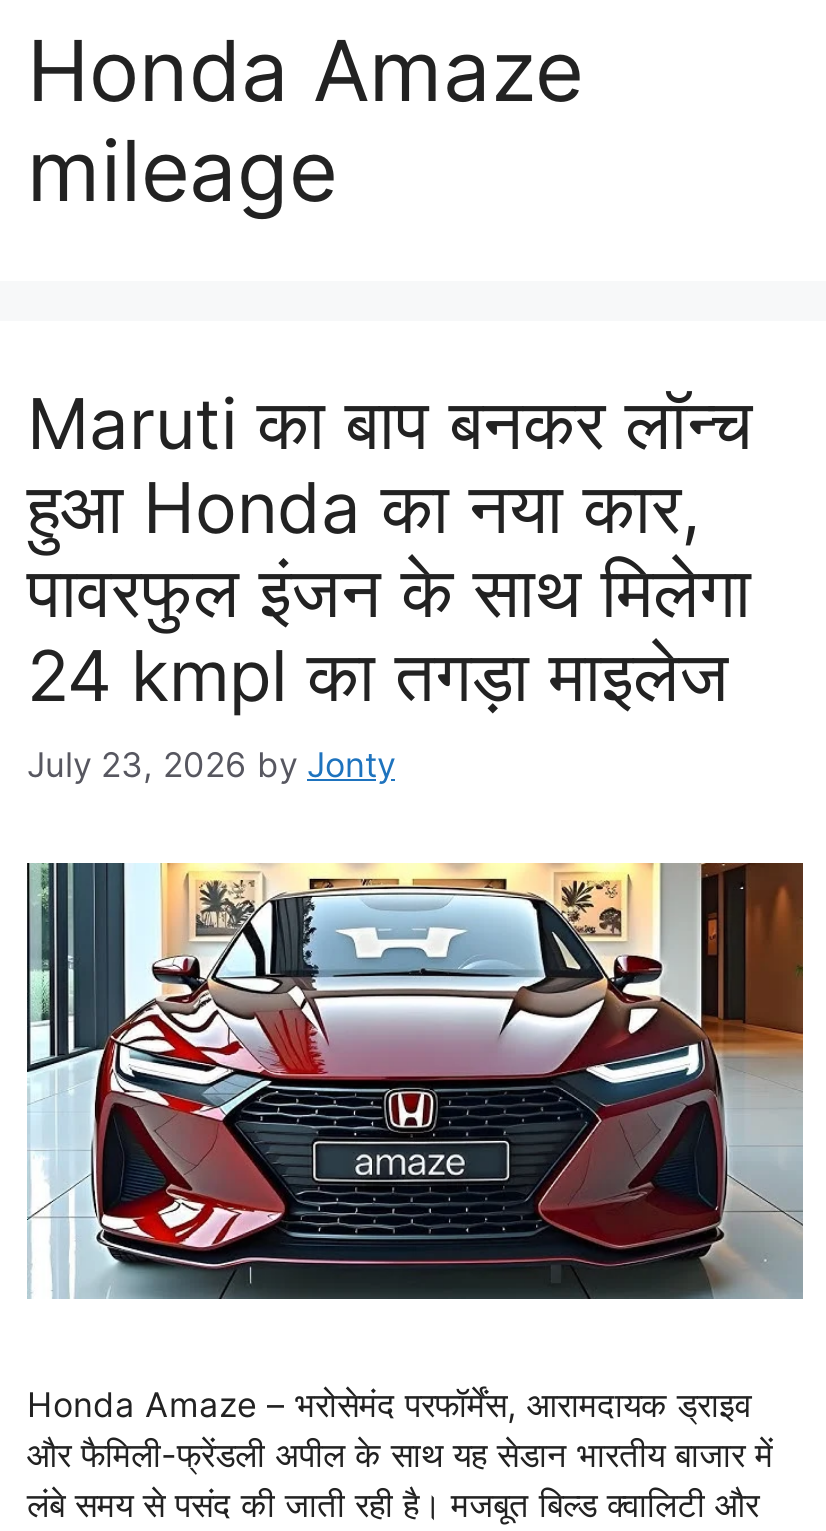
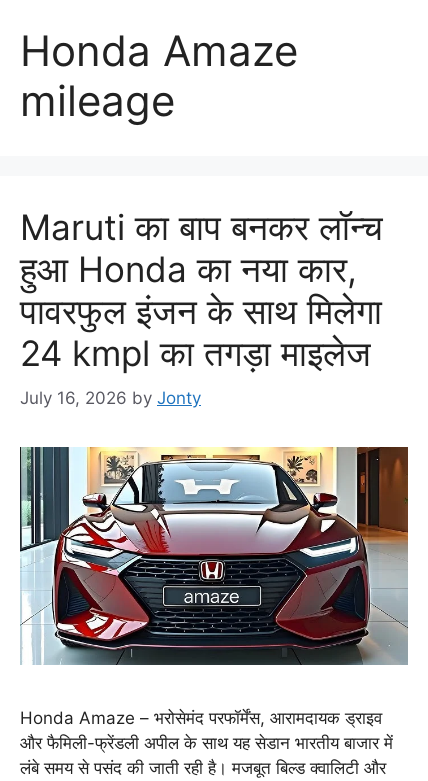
[27,744,395,784] July 23, 2026 by Jonty -> [20,387,201,407] July 16, 2026 by Jonty

